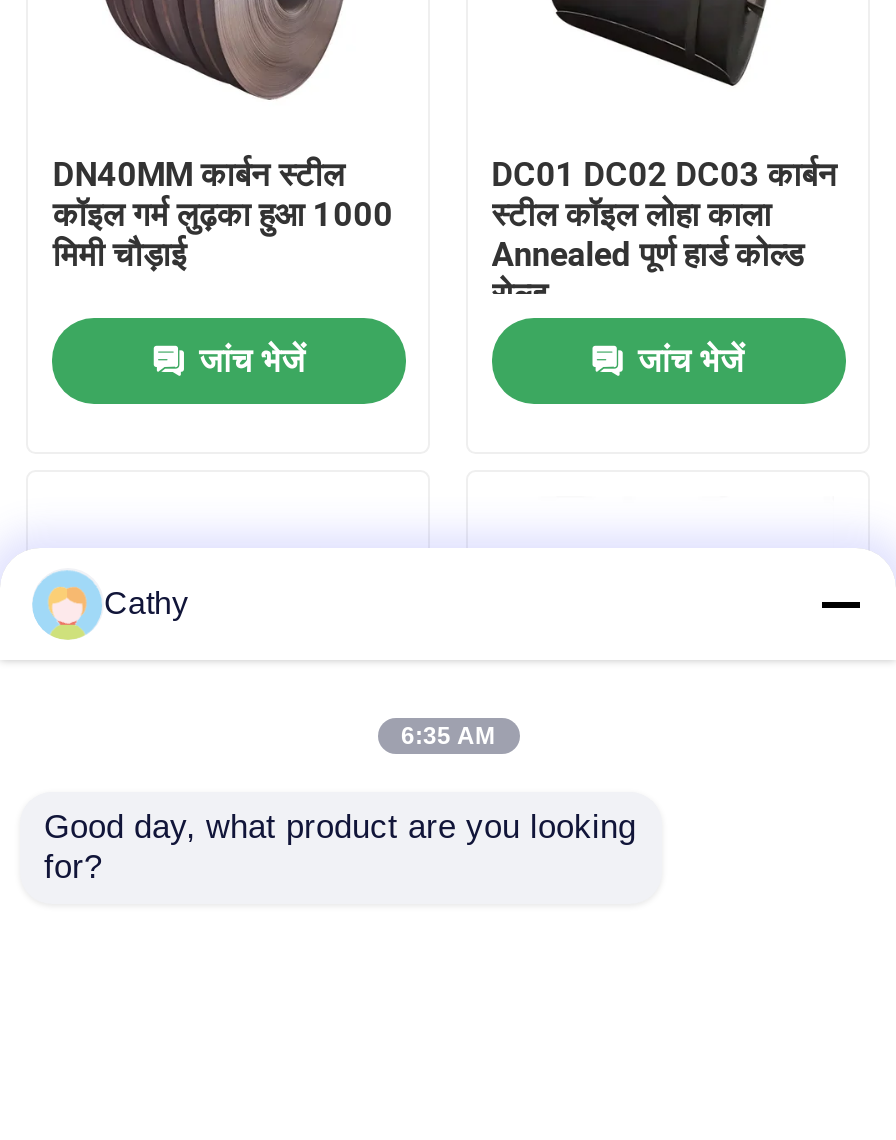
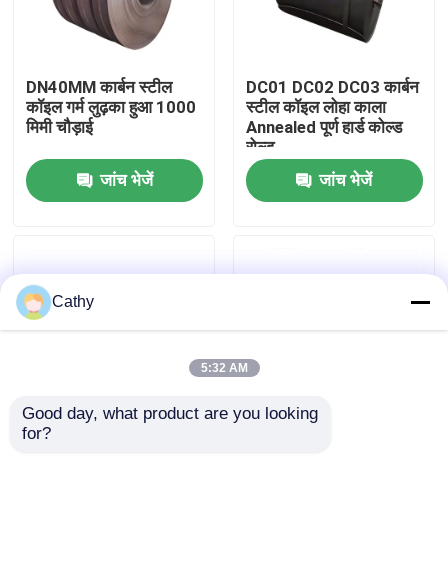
[401,722,495,750] 6:35 AM -> [200,361,247,375] 5:32 AM

